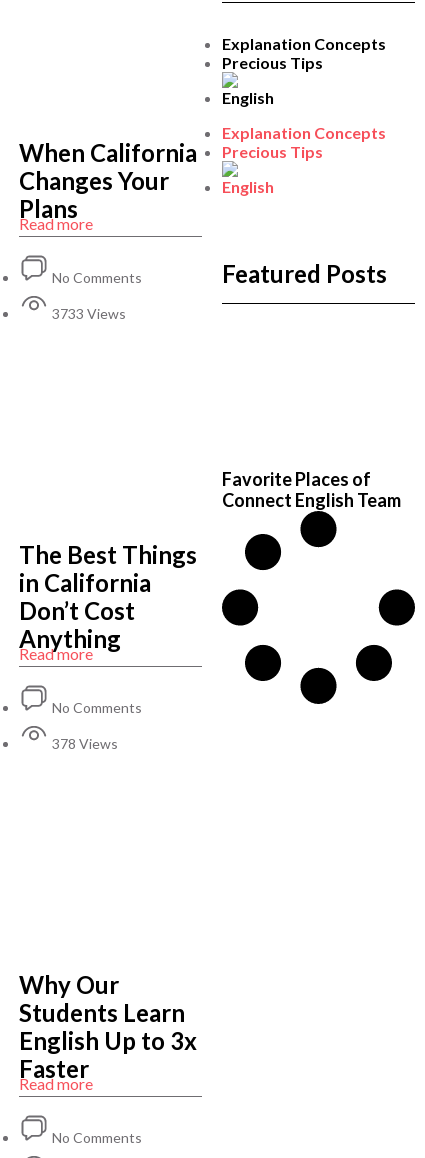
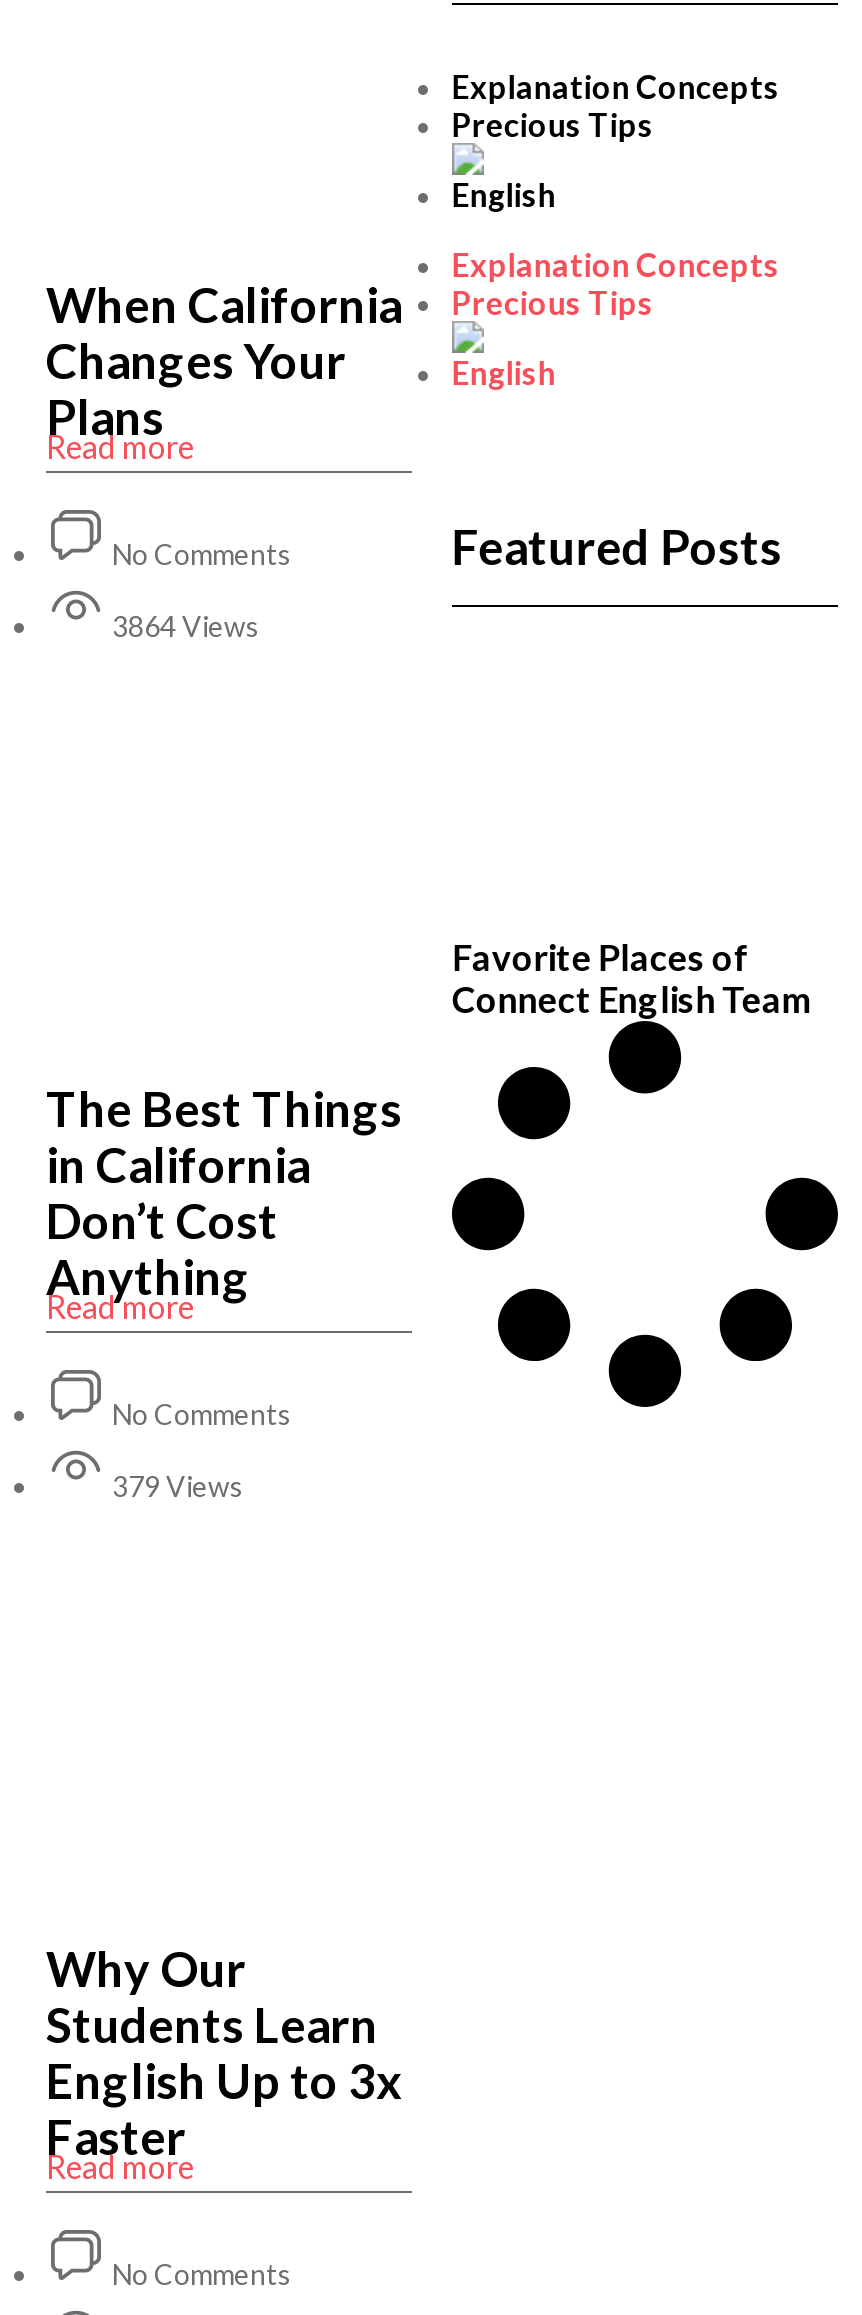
[52,305,126,322] 3733 Views -> [112,609,260,643] 3864 Views
[52,735,118,752] 378 Views -> [112,1469,244,1503] 379 Views

